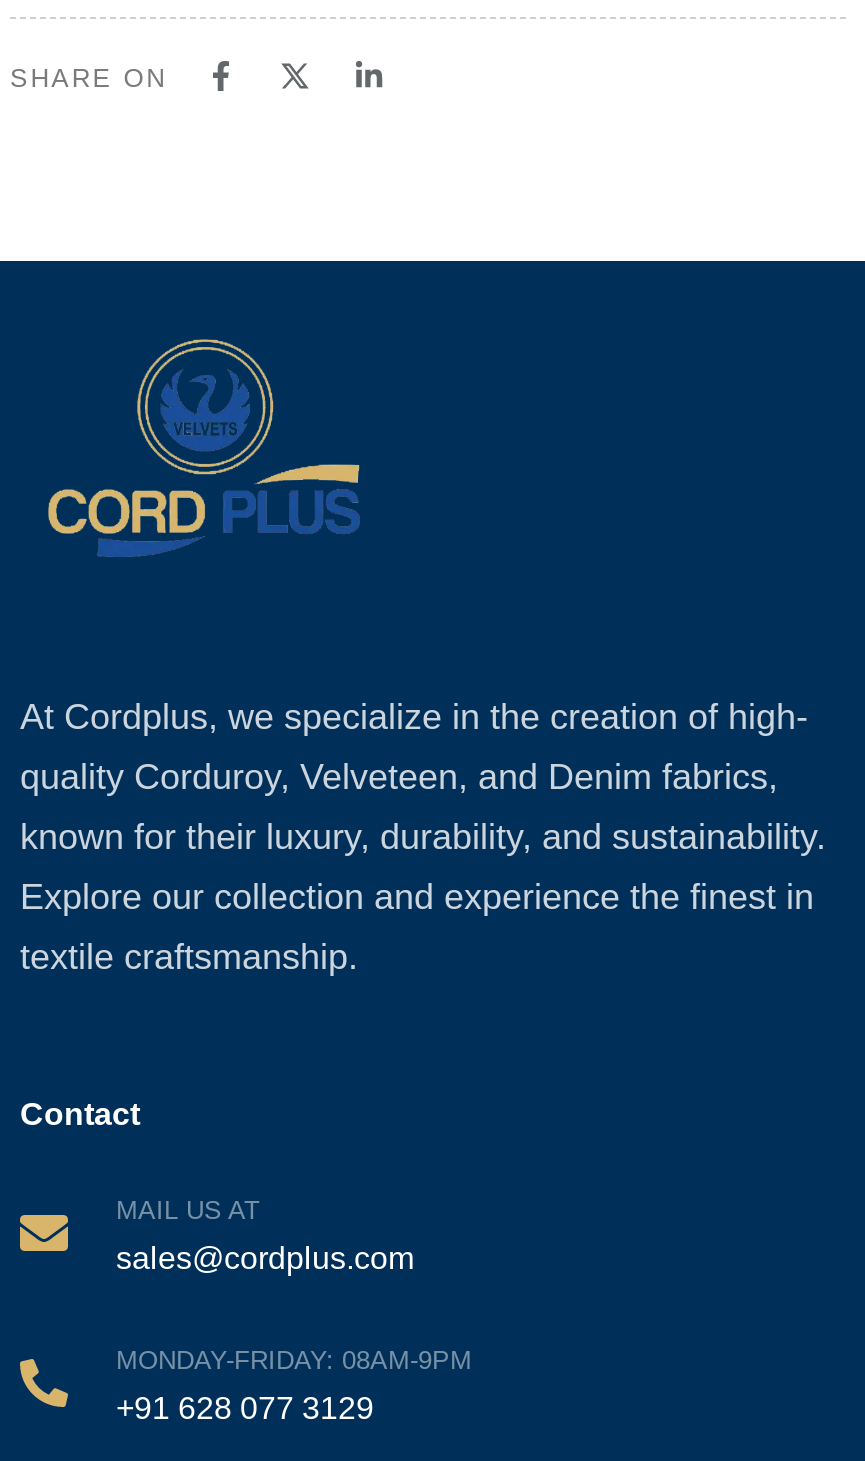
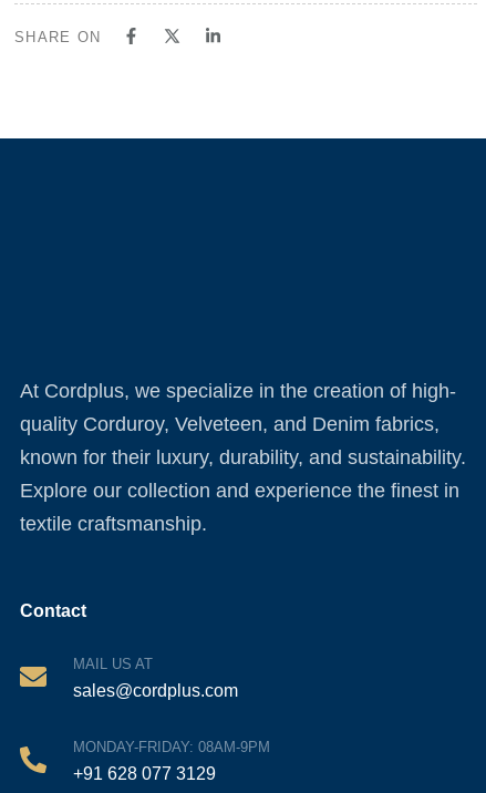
[46,337,362,557] [image] -> none

